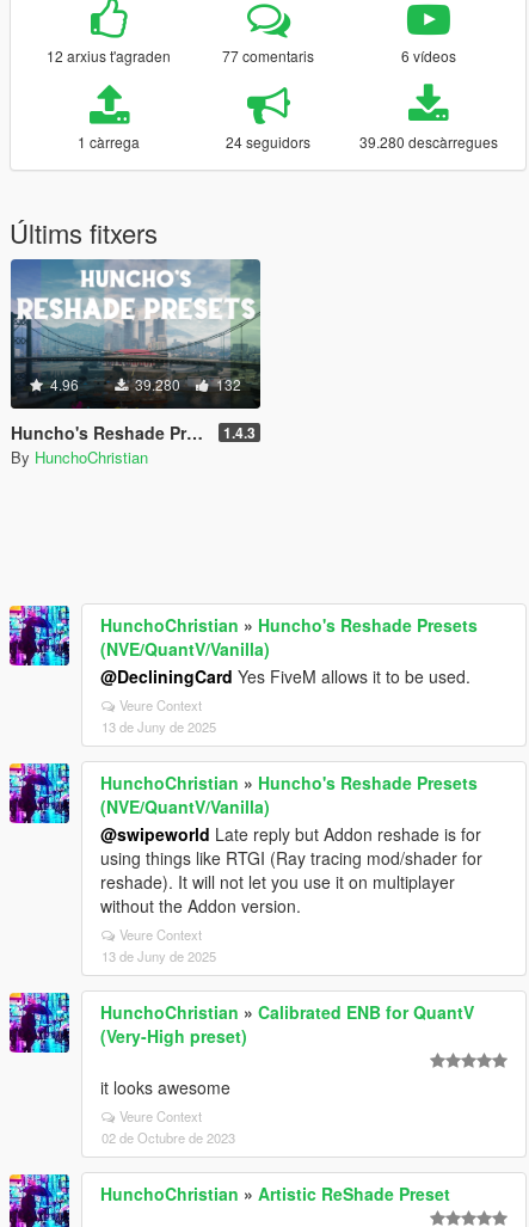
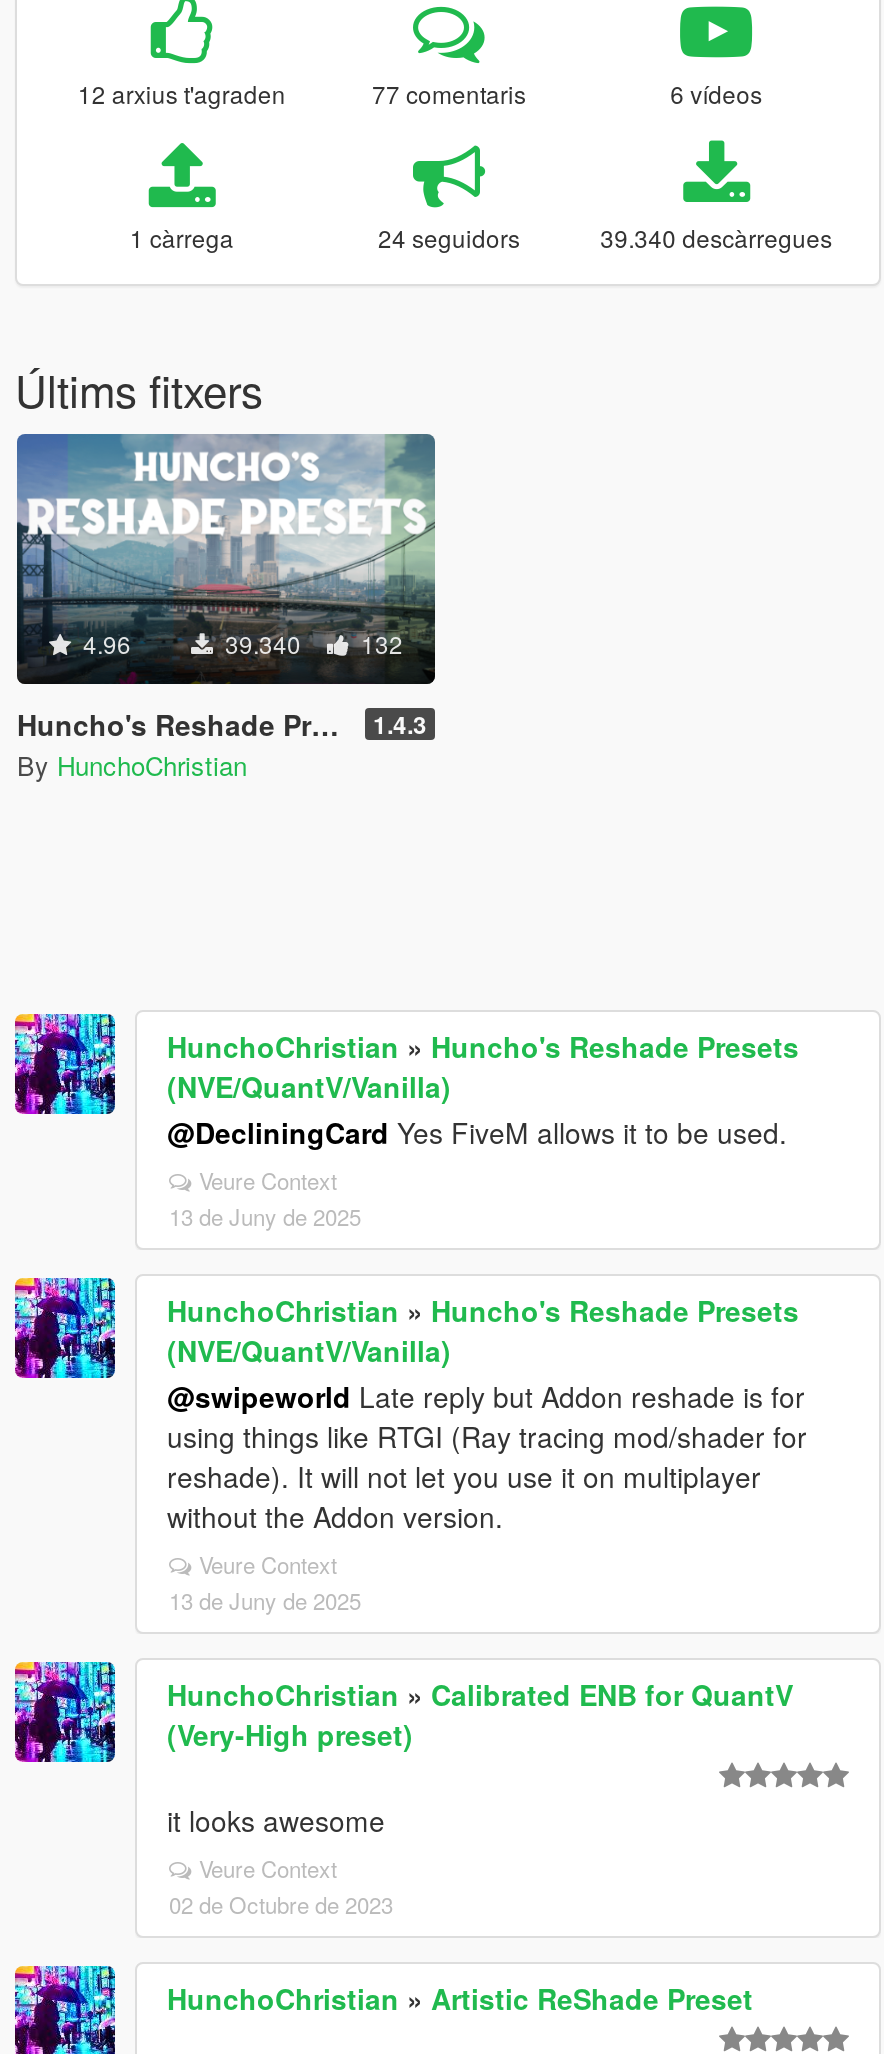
[359,131,497,151] 39.280 descàrregues -> [600,219,832,253] 39.340 descàrregues
[131,373,241,394] 39.280 132 -> [219,625,403,659] 39.340 132

